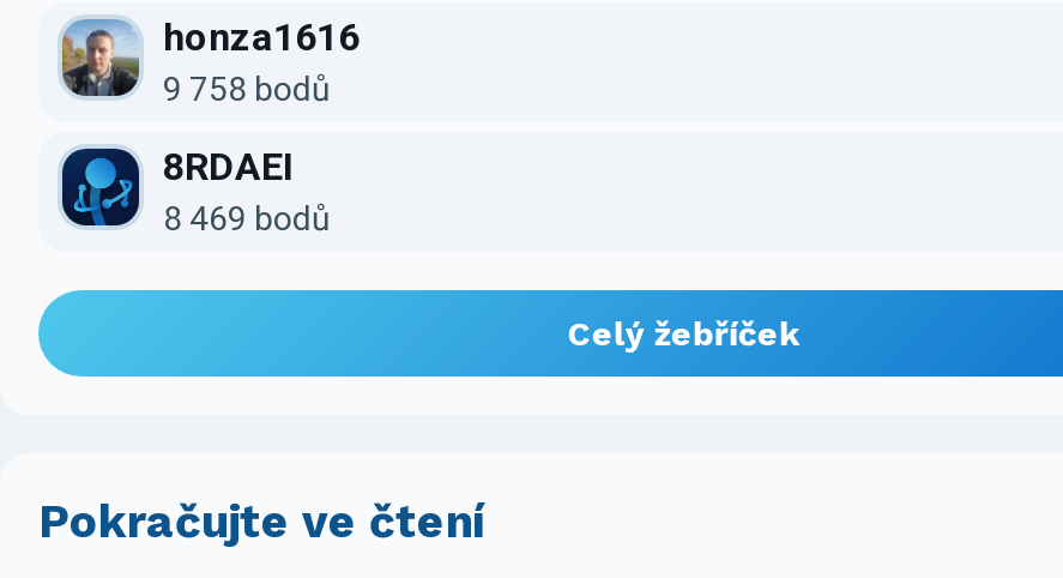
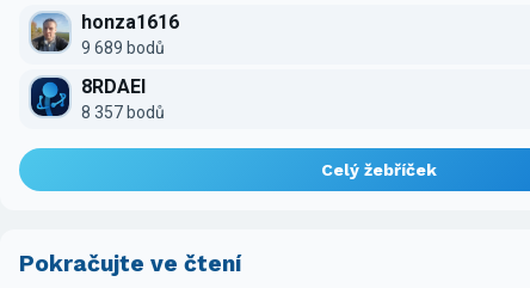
[163,70,331,108] 9 758 bodů -> [81,38,165,57] 9 689 bodů
[163,200,331,238] 8 469 bodů -> [81,102,165,122] 8 357 bodů

